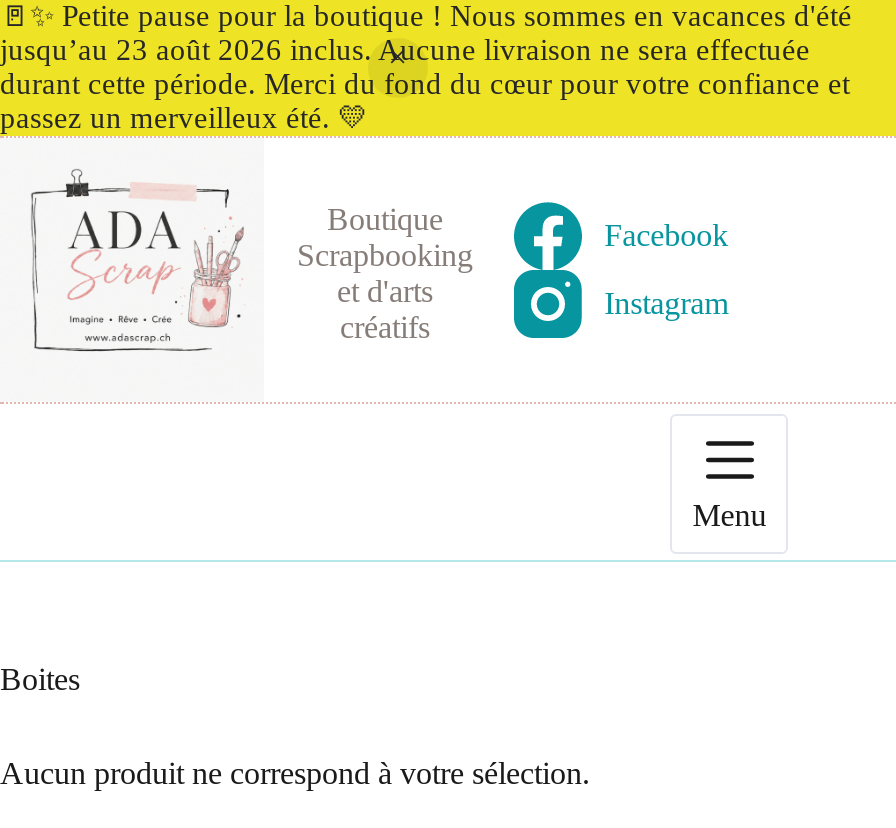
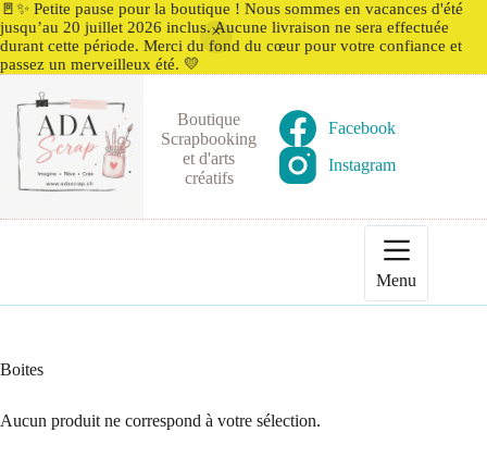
[0,34,810,66] jusqu’au 23 août 2026 inclus. Aucune livraison ne sera effectuée -> [0,18,449,36] jusqu’au 20 juillet 2026 inclus. Aucune livraison ne sera effectuée

